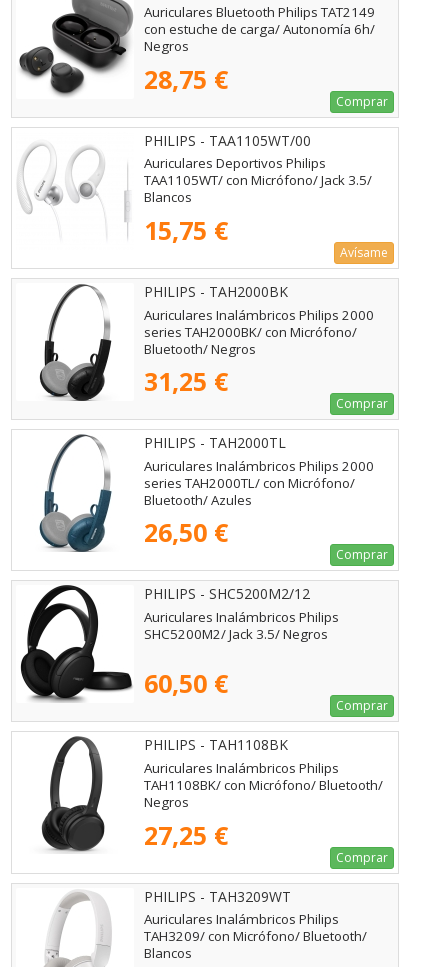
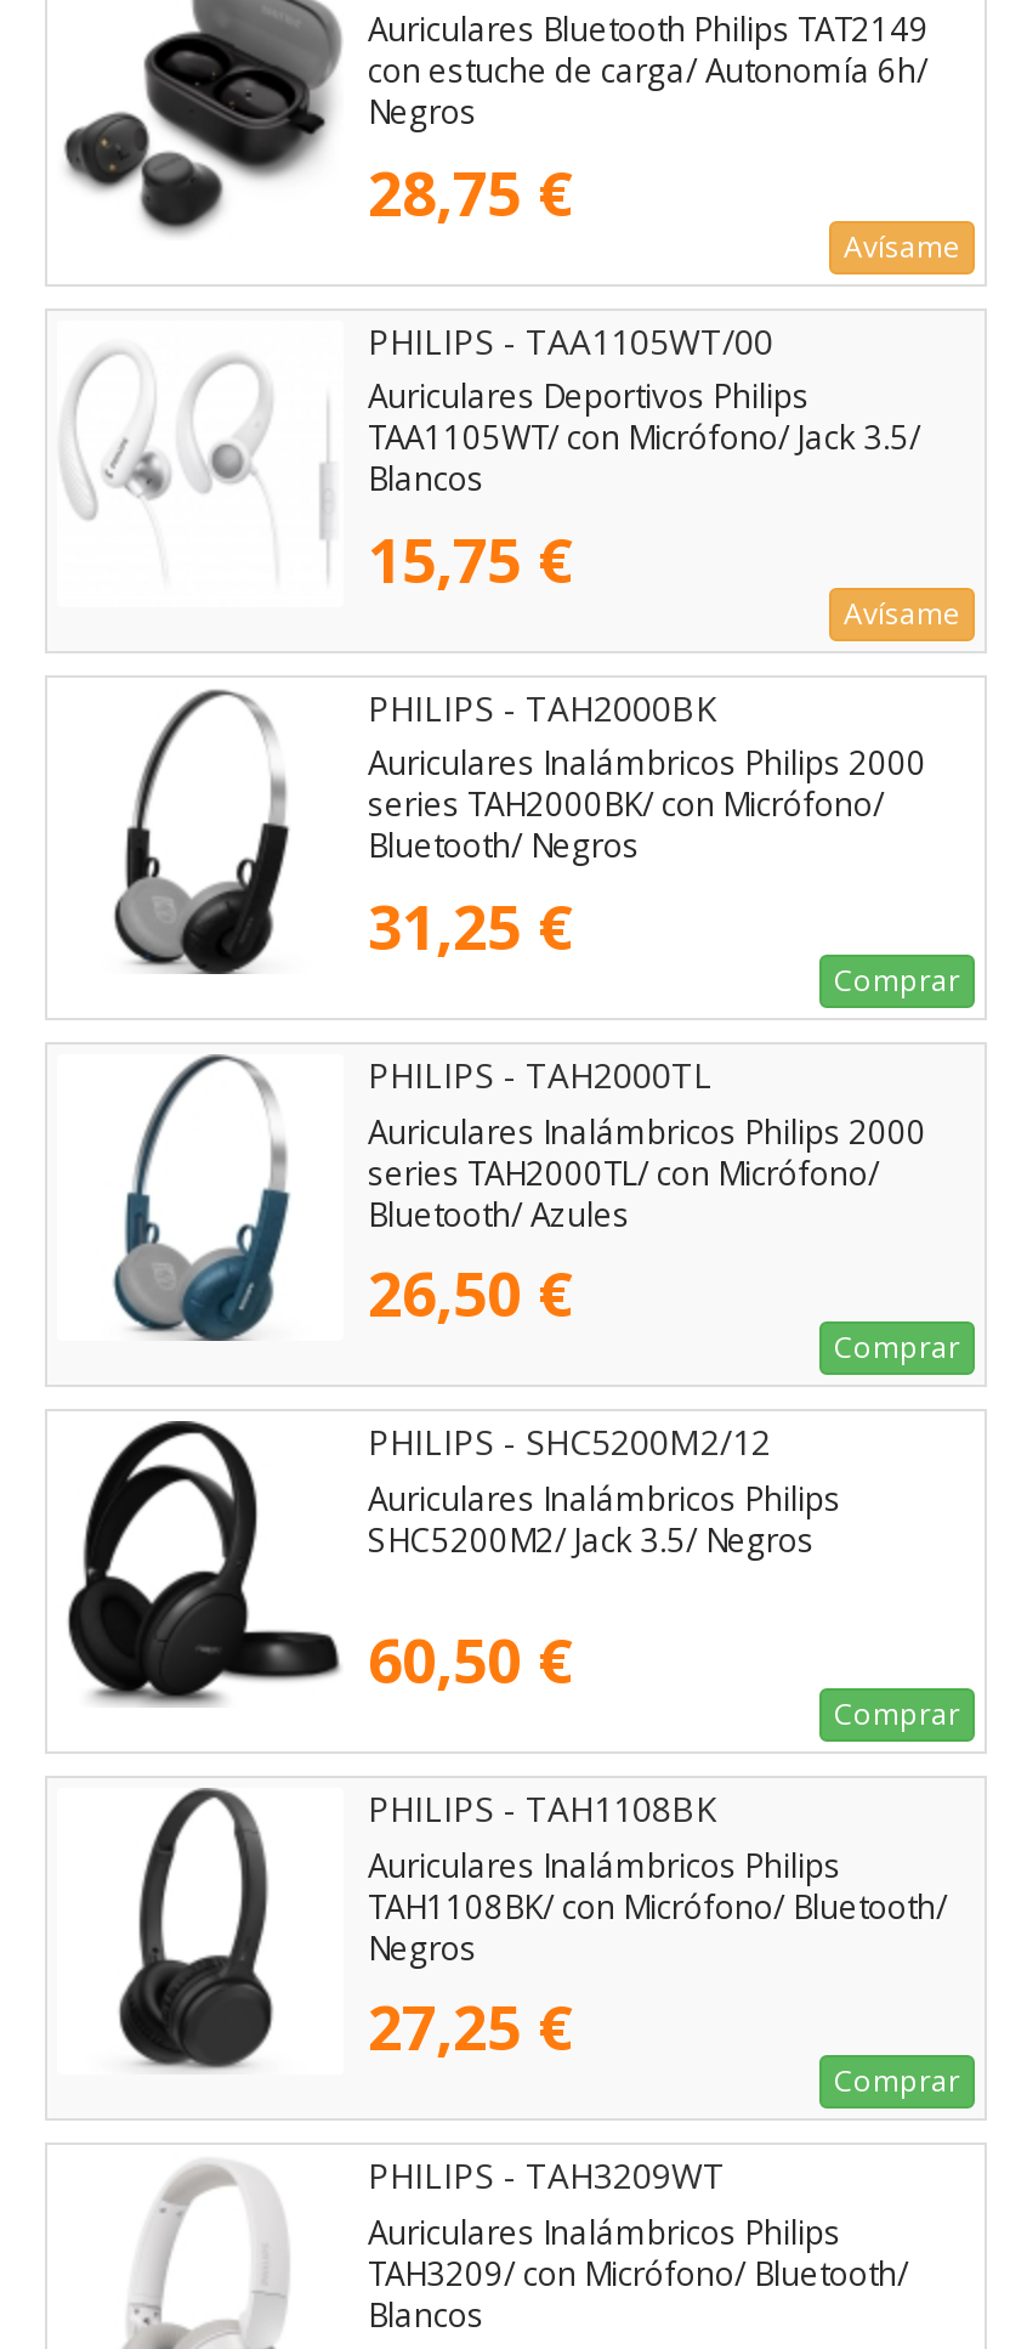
[336,93,388,110] Comprar -> [844,227,960,268] Avísame

